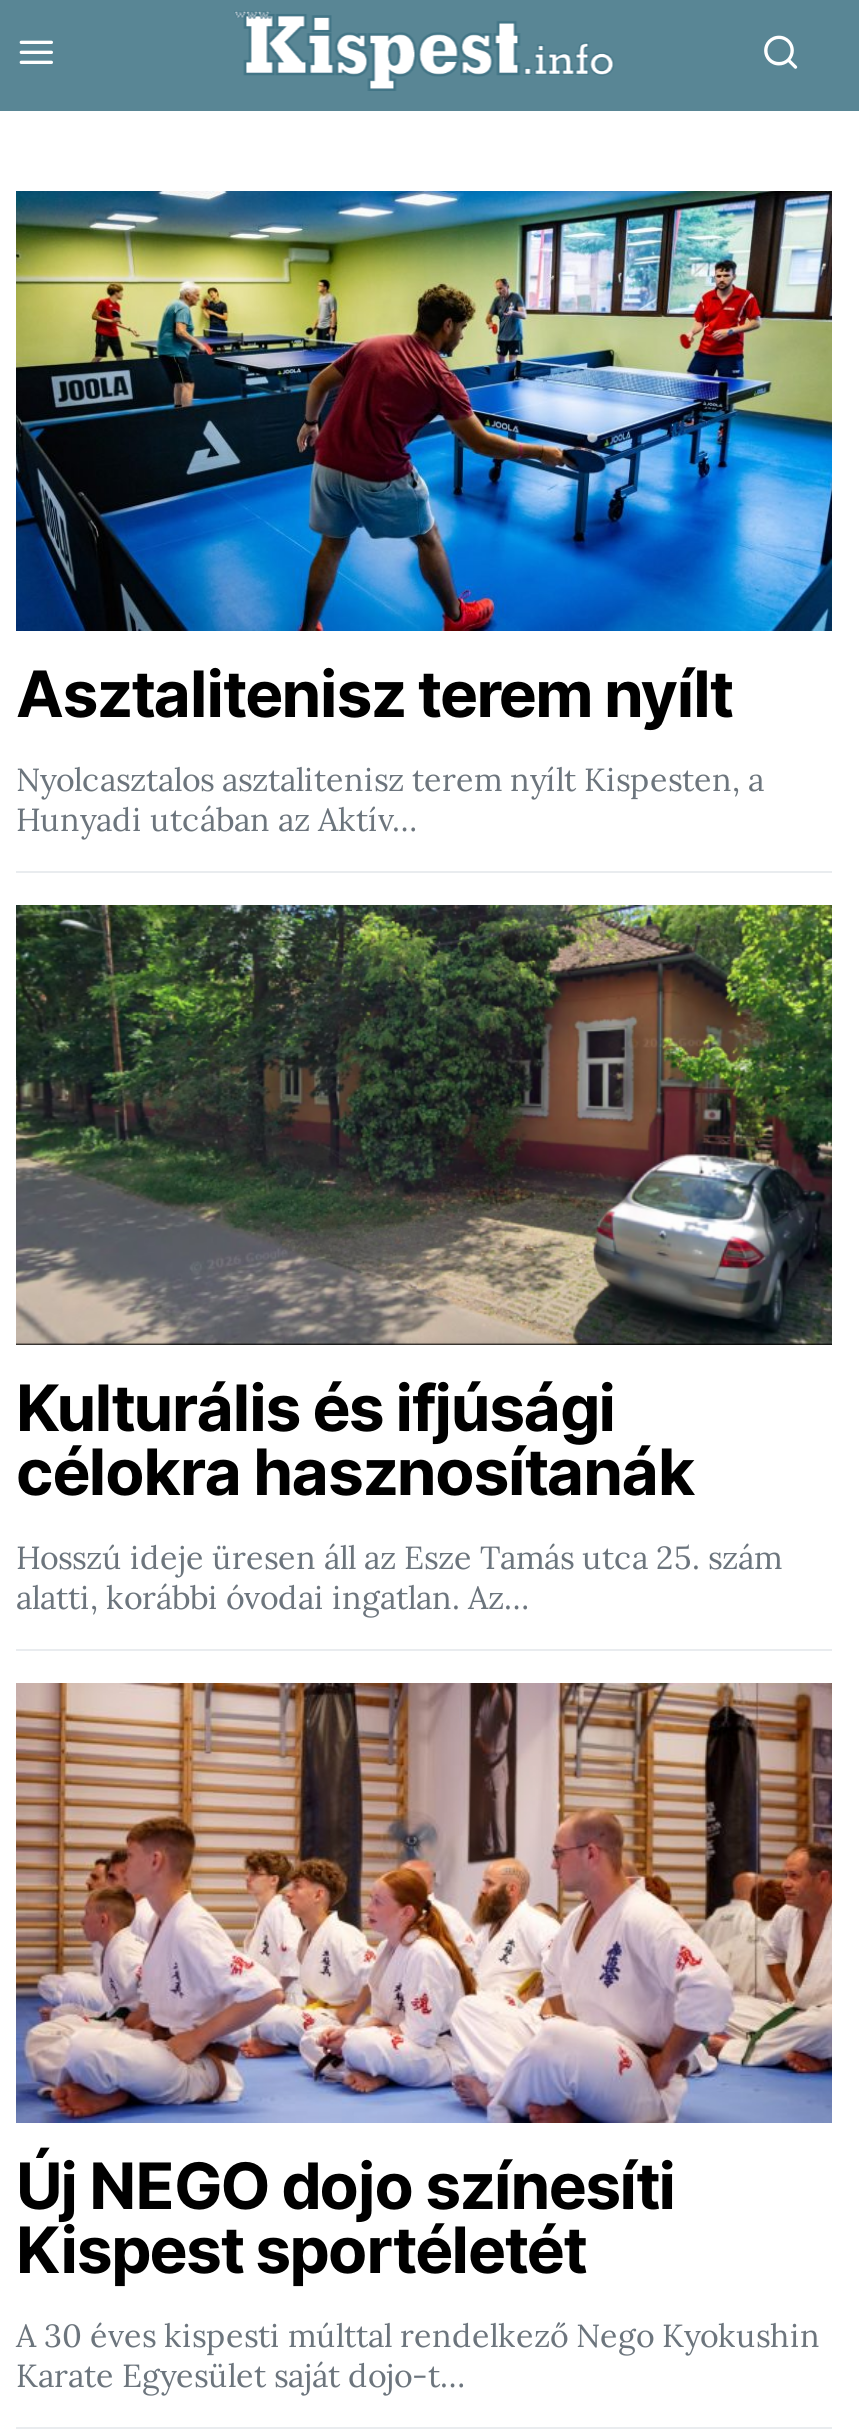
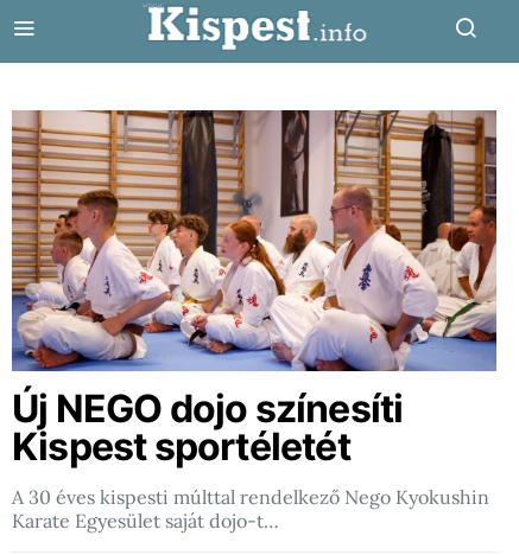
[14,189,834,839] [image] | Asztalitenisz terem nyílt | Nyolcasztalos asztalitenisz terem nyílt Kispesten, a | Hunyadi utcában az Aktív… -> none
[14,903,834,1617] [image] | Kulturális és ifjúsági | célokra hasznosítanák | Hosszú ideje üresen áll az Esze Tamás utca 25. szám | alatti, korábbi óvodai ingatlan. Az… -> none

